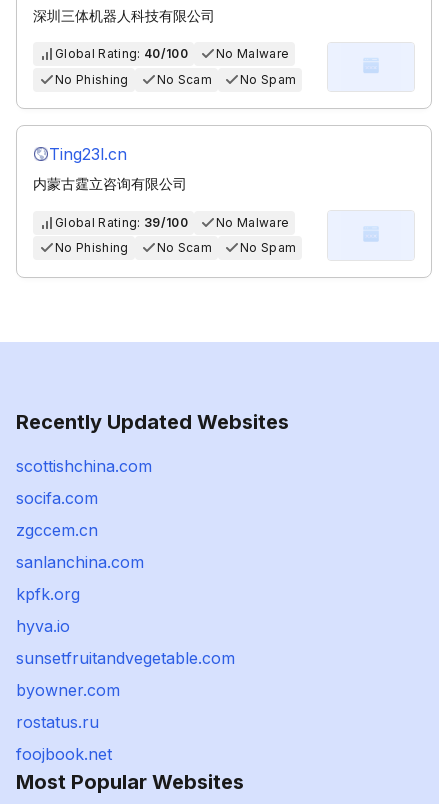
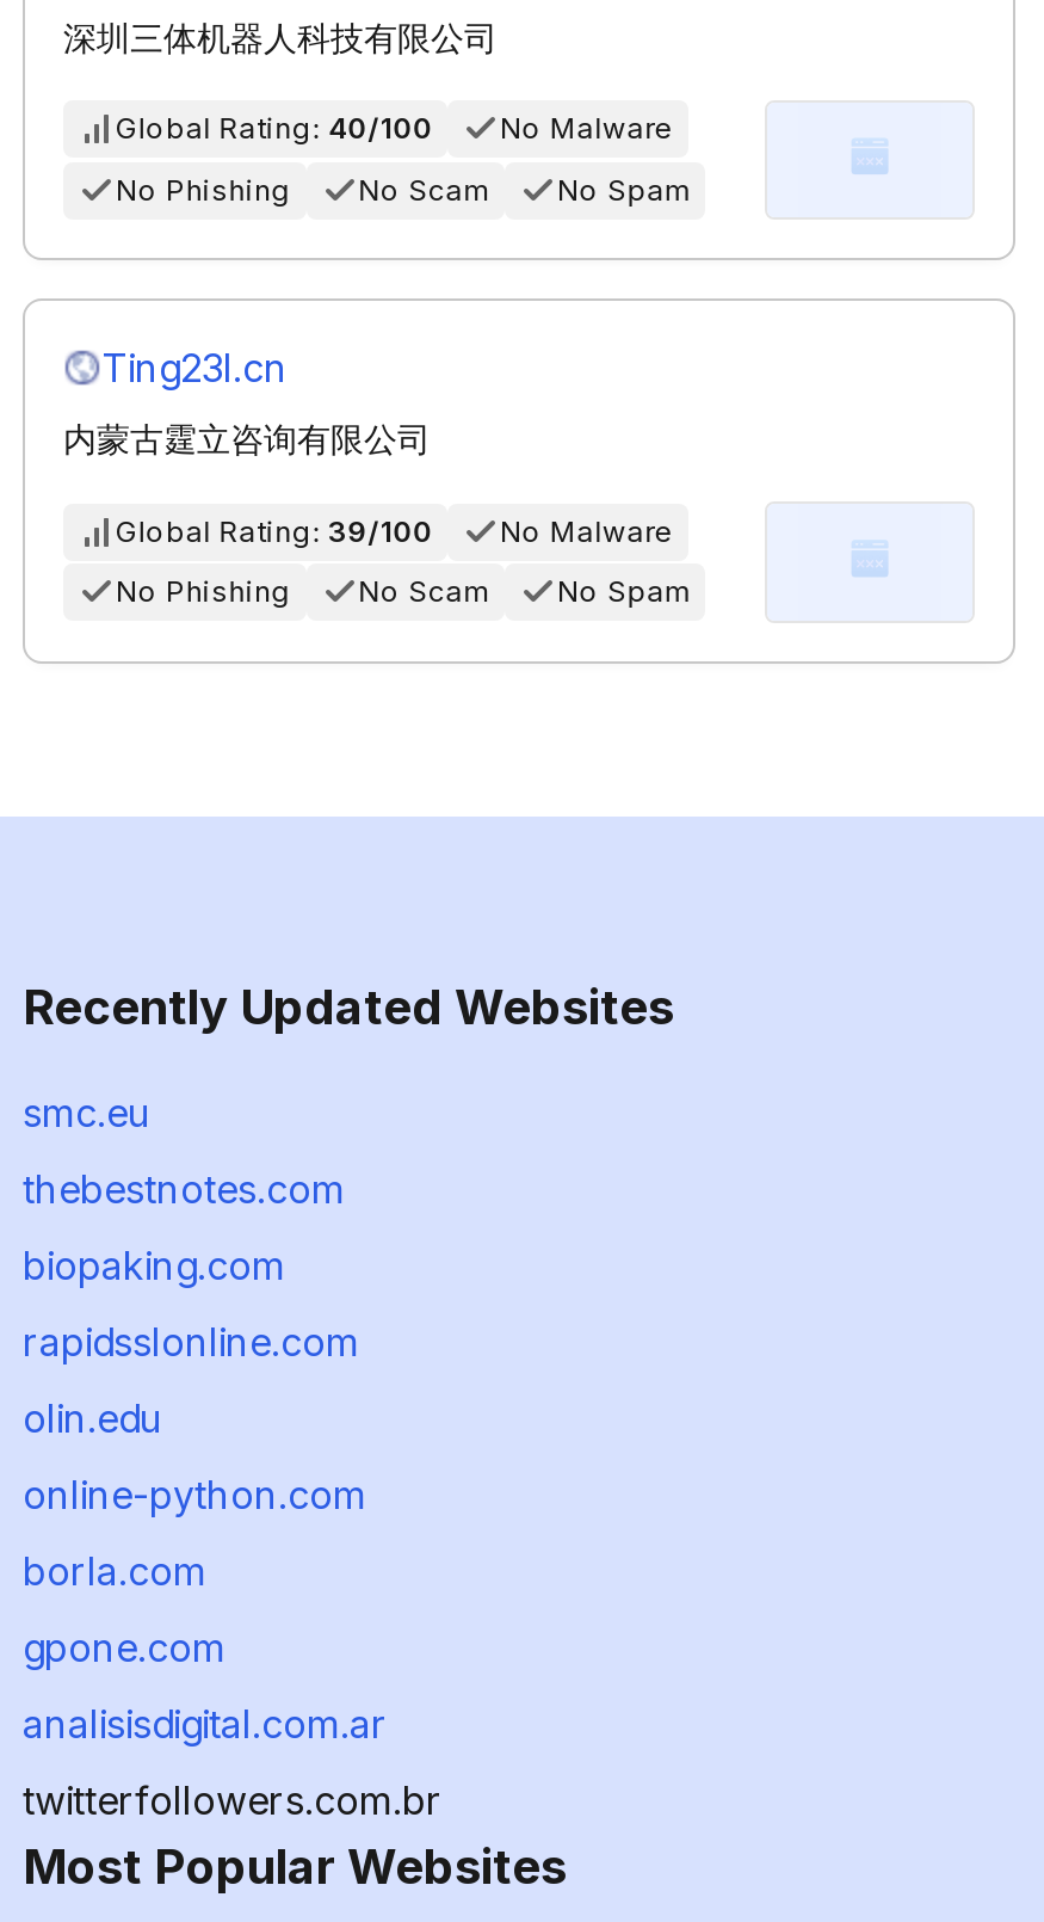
[16,456,152,476] scottishchina.com -> [23,1088,152,1136] smc.eu
[16,488,98,508] socifa.com -> [23,1164,345,1212] thebestnotes.com
[16,520,98,540] zgccem.cn -> [23,1241,285,1289] biopaking.com
[16,552,144,572] sanlanchina.com -> [23,1317,359,1365] rapidsslonline.com
[16,584,80,604] kpfk.org -> [23,1394,163,1441] olin.edu
[16,616,70,636] hyva.io -> [23,1470,366,1518] online-python.com
[16,648,235,668] sunsetfruitandvegetable.com -> [23,1546,206,1594] borla.com
[16,680,120,700] byowner.com -> [23,1623,226,1671] gpone.com
[16,712,99,732] rostatus.ru -> [23,1699,388,1747] analisisdigital.com.ar
[16,744,112,764] foojbook.net -> [23,1776,443,1823] twitterfollowers.com.br

